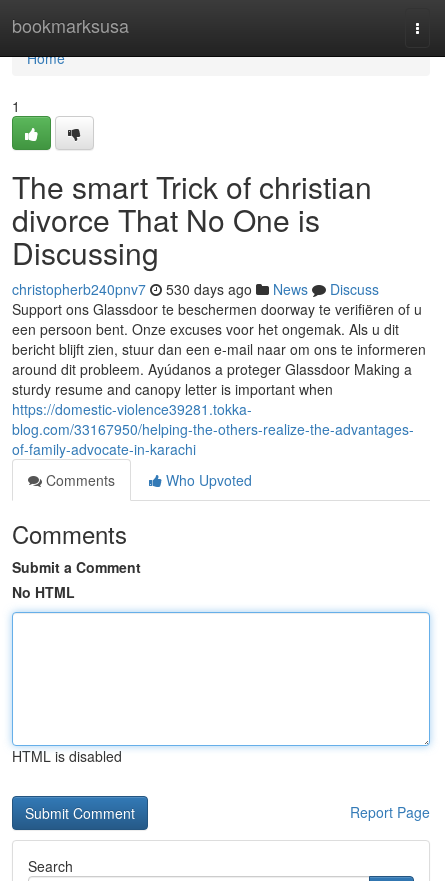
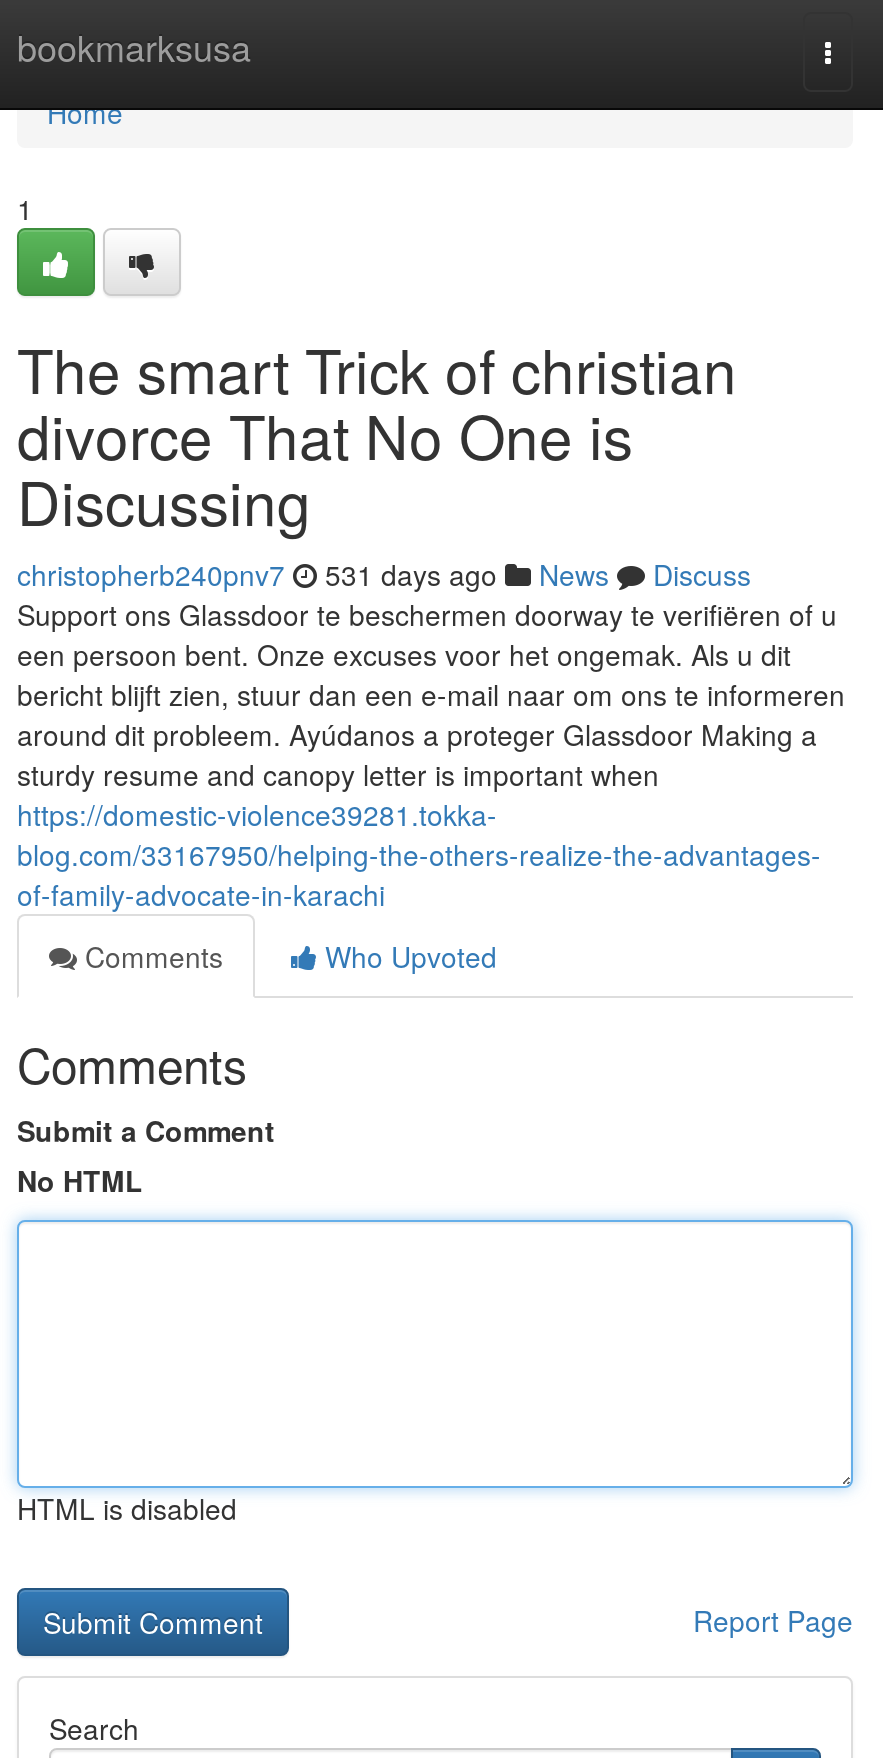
[12,279,379,299] christopherb240pnv7 530 days ago News Discuss -> [17,554,751,594] christopherb240pnv7 531 days ago News Discuss

